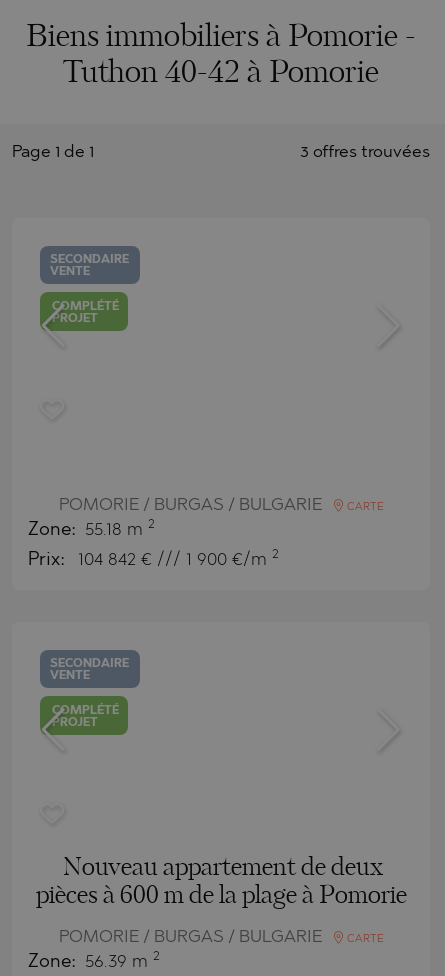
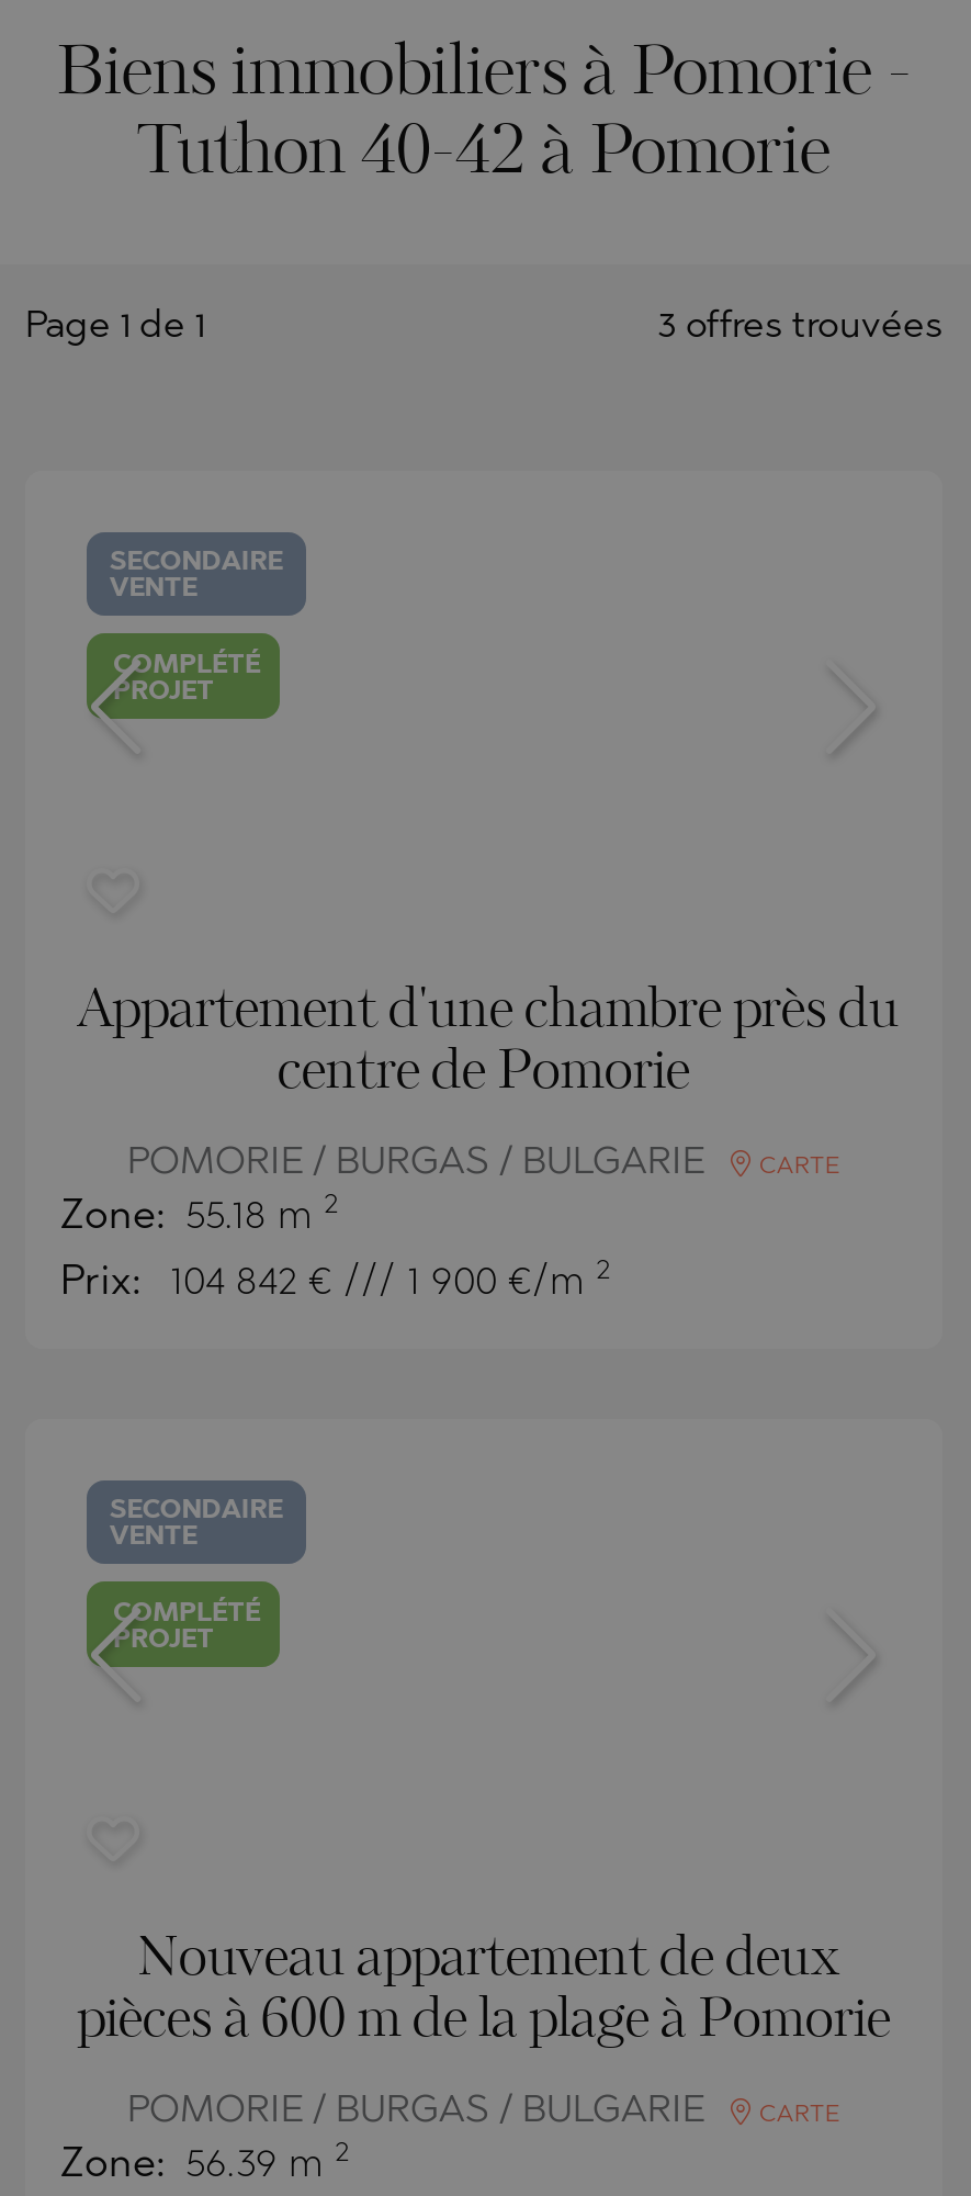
none -> [77,984,900,1099] Appartement d'une chambre près du | centre de Pomorie

